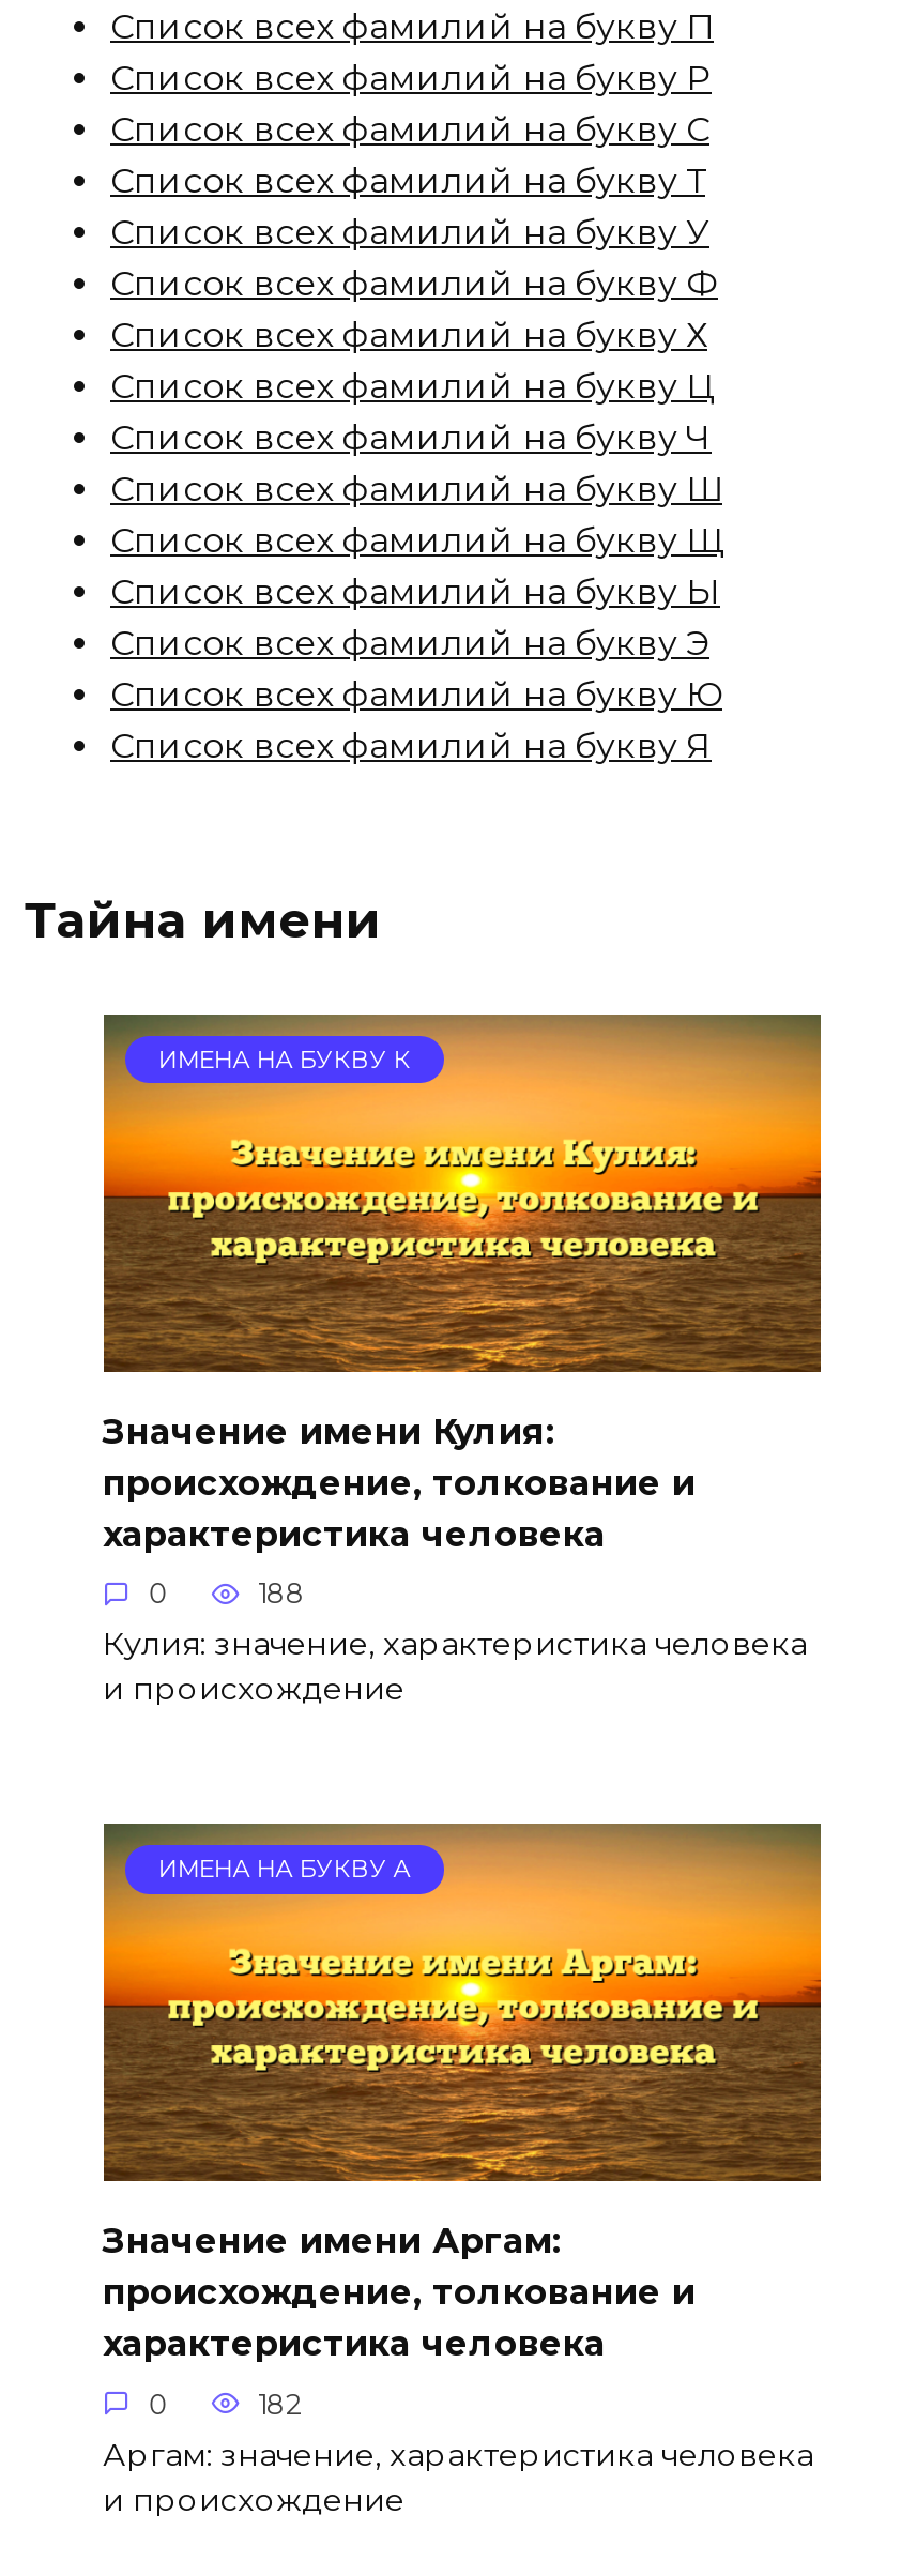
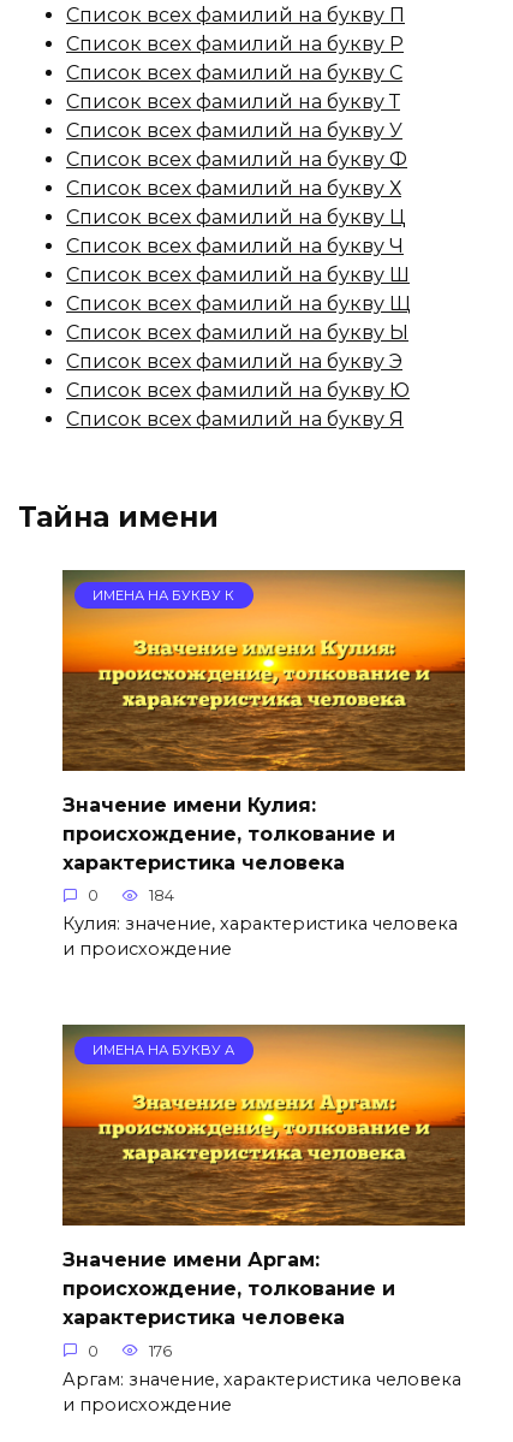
[258,1579,305,1611] 188 -> [149,887,174,905] 184
[258,2388,301,2420] 182 -> [149,1342,172,1360] 176

